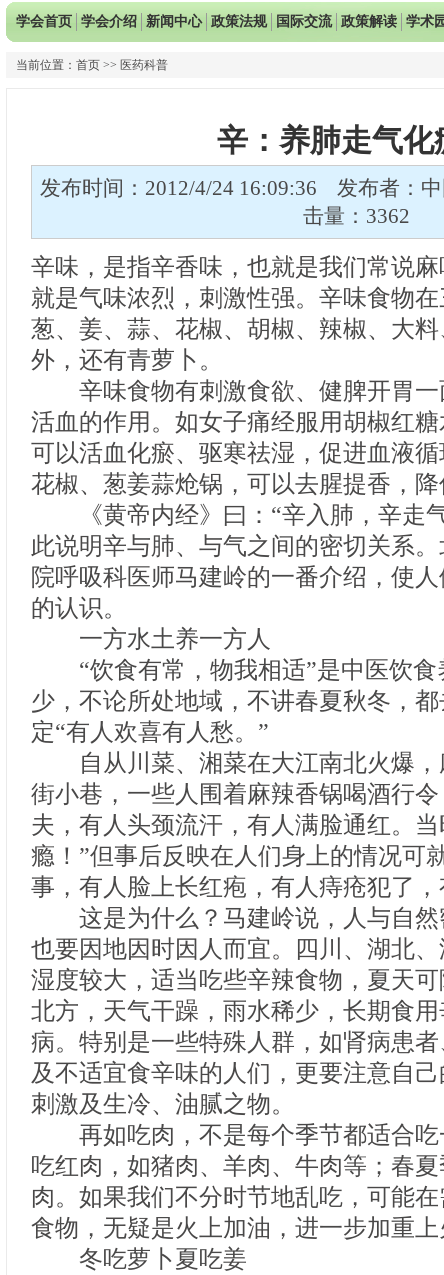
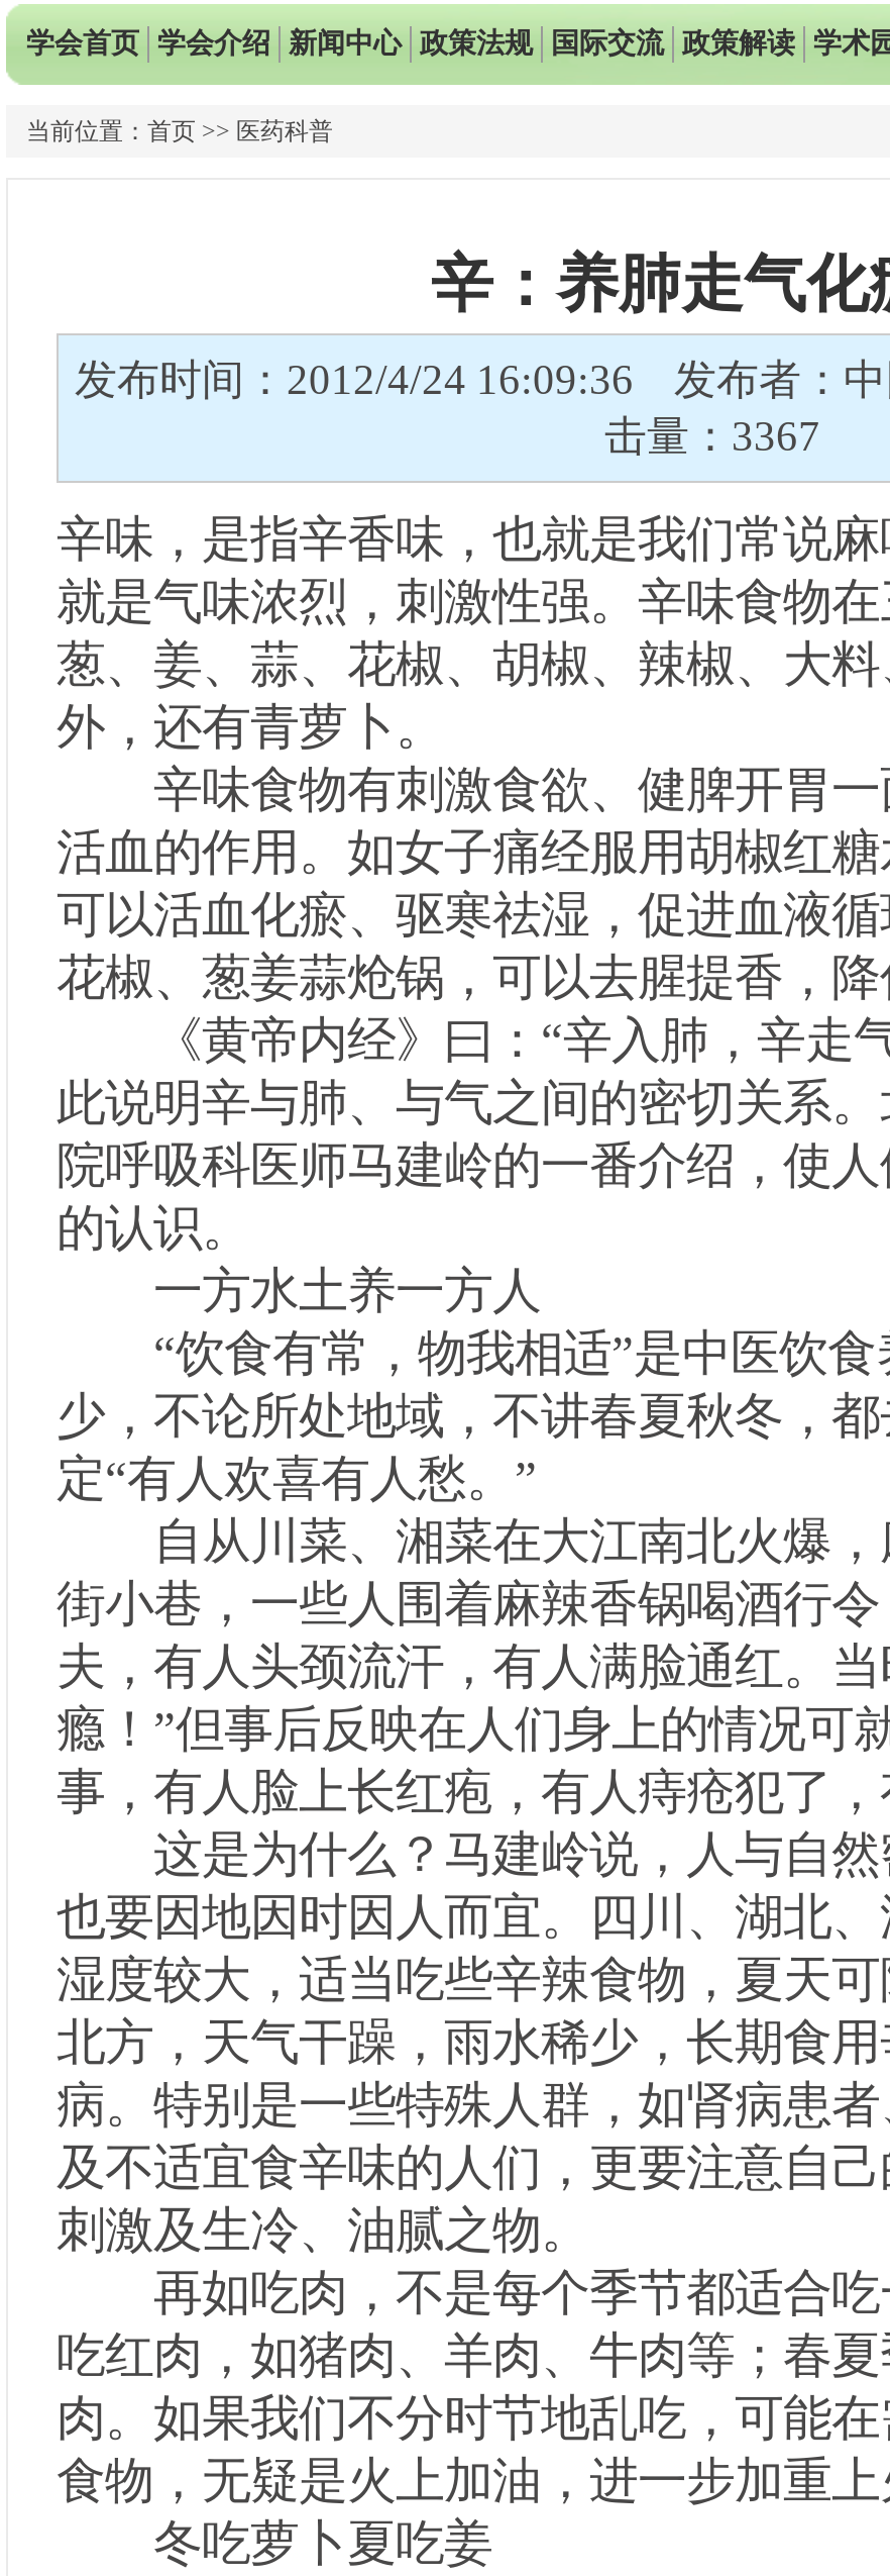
[302,204,409,228] 击量：3362 -> [604,412,820,461] 击量：3367

